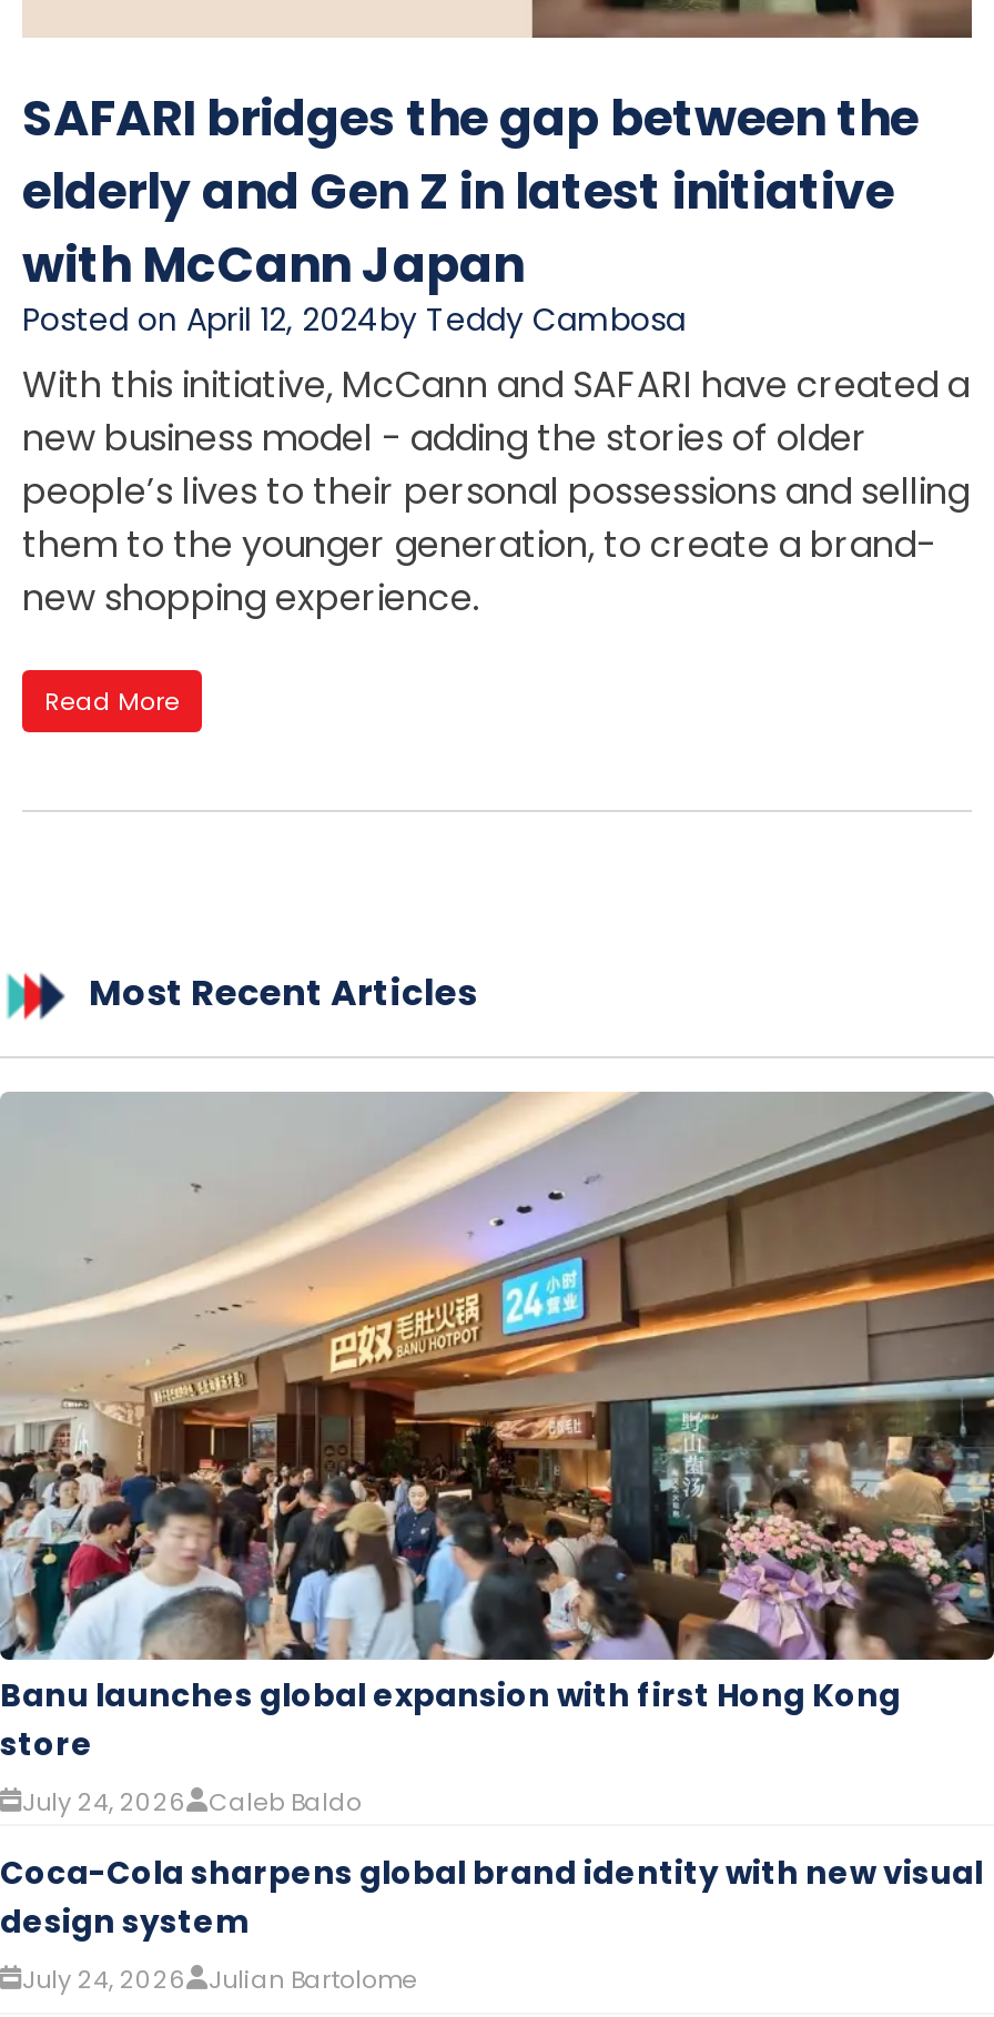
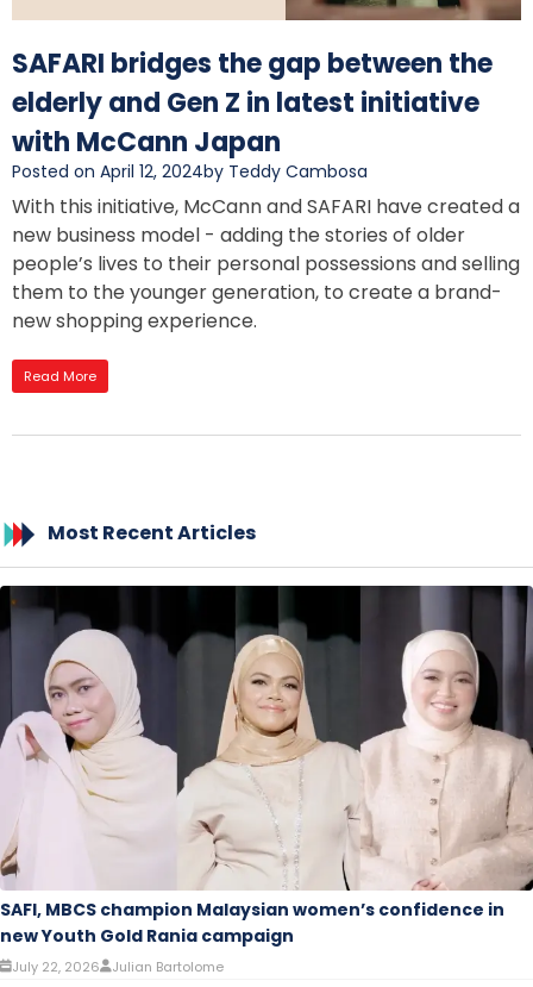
[0,1092,987,1997] [image] | Banu launches global expansion with first Hong Kong | store | July 24, 2026 | Caleb Baldo | Coca-Cola sharpens global brand identity with new visual | design system | July 24, 2026 -> [0,585,529,976] [image] | SAFI, MBCS champion Malaysian women’s confidence in | new Youth Gold Rania campaign | July 22, 2026

